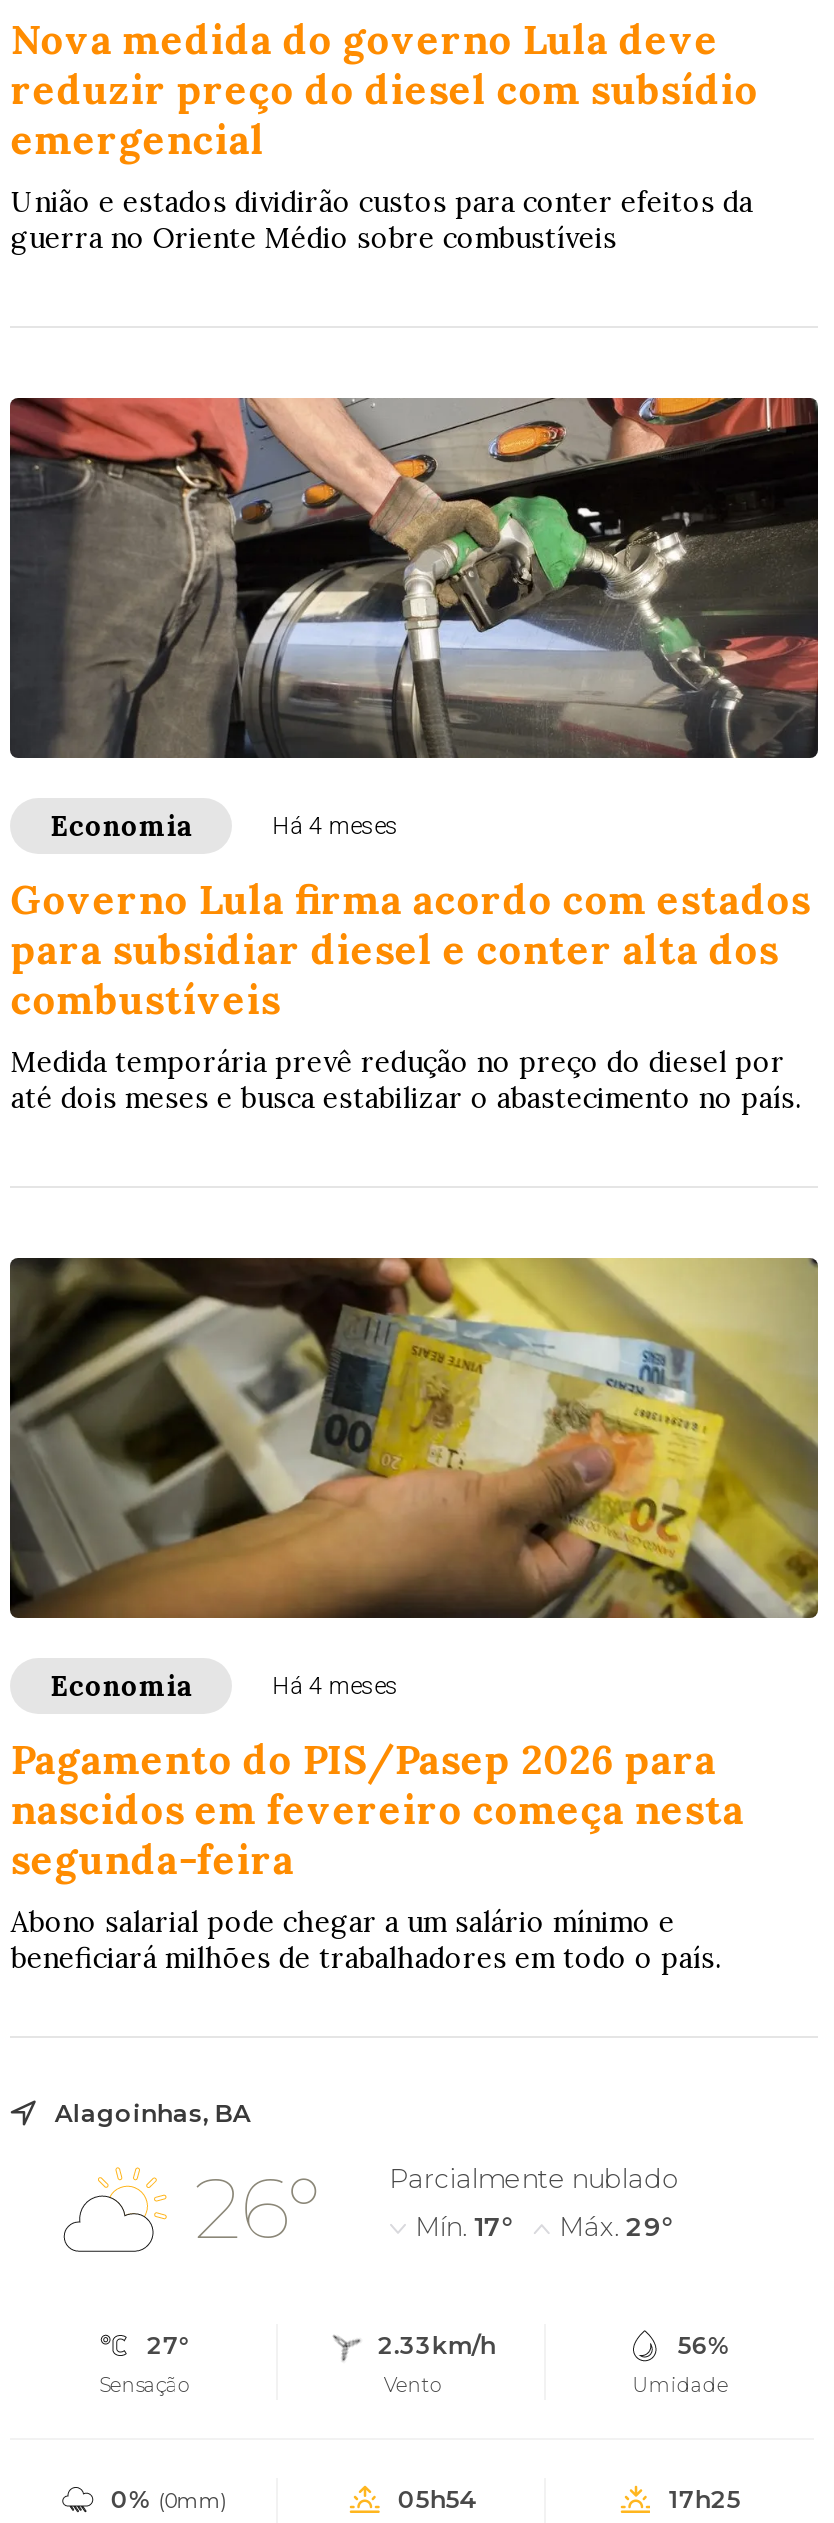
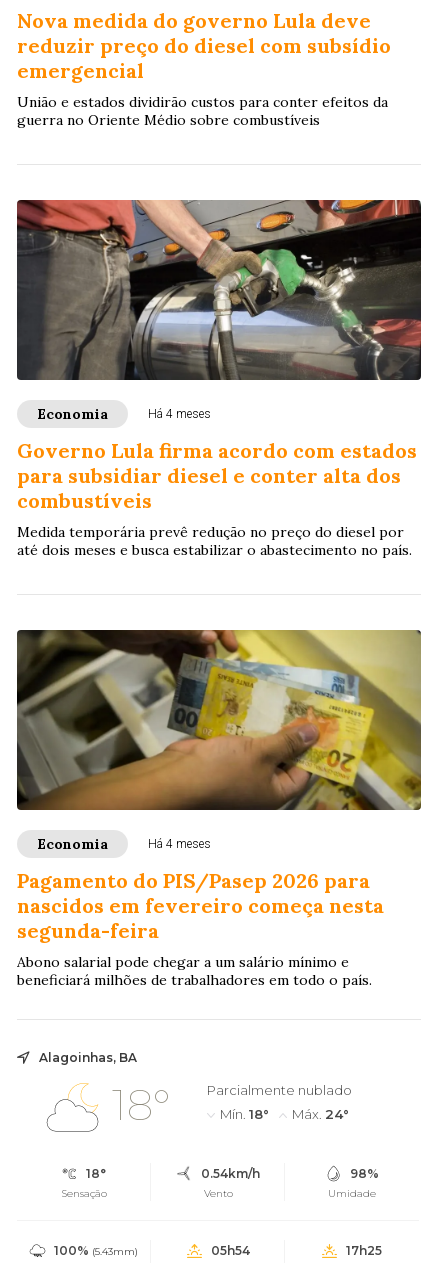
[194,2156,320,2260] 26° -> [112,1079,170,1131] 18°
[416,2210,514,2242] Mín. 17° -> [220,1106,269,1122] Mín. 18°
[560,2210,674,2242] Máx. 29° -> [292,1106,349,1122] Máx. 24°
[147,2330,191,2360] 27° -> [86,1166,106,1181] 18°
[378,2330,496,2360] 2.33km/h -> [201,1166,260,1181] 0.54km/h
[678,2330,732,2360] 56% -> [350,1166,379,1181] 98%
[111,2484,227,2514] 0% (0mm) -> [54,1243,138,1258] 100% (5.43mm)

